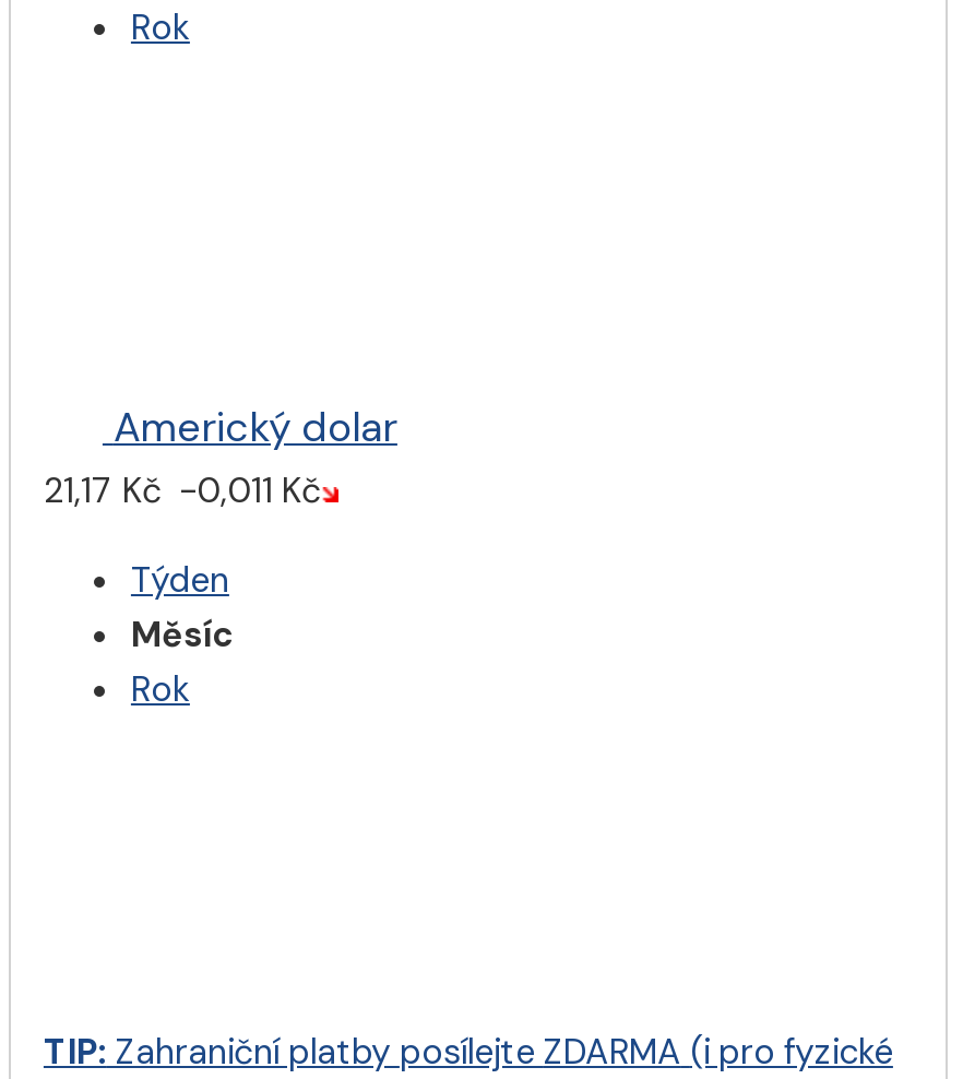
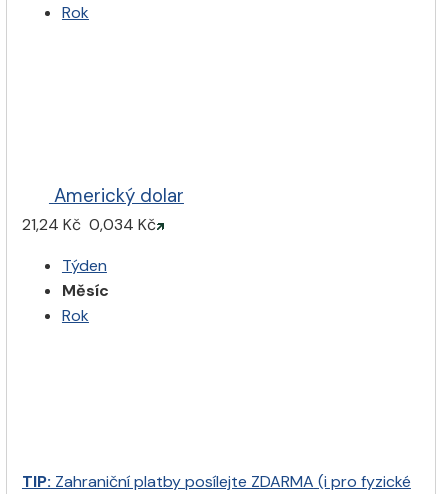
[44,467,321,513] 21,17 Kč -0,011 Kč -> [22,214,156,235] 21,24 Kč 0,034 Kč

